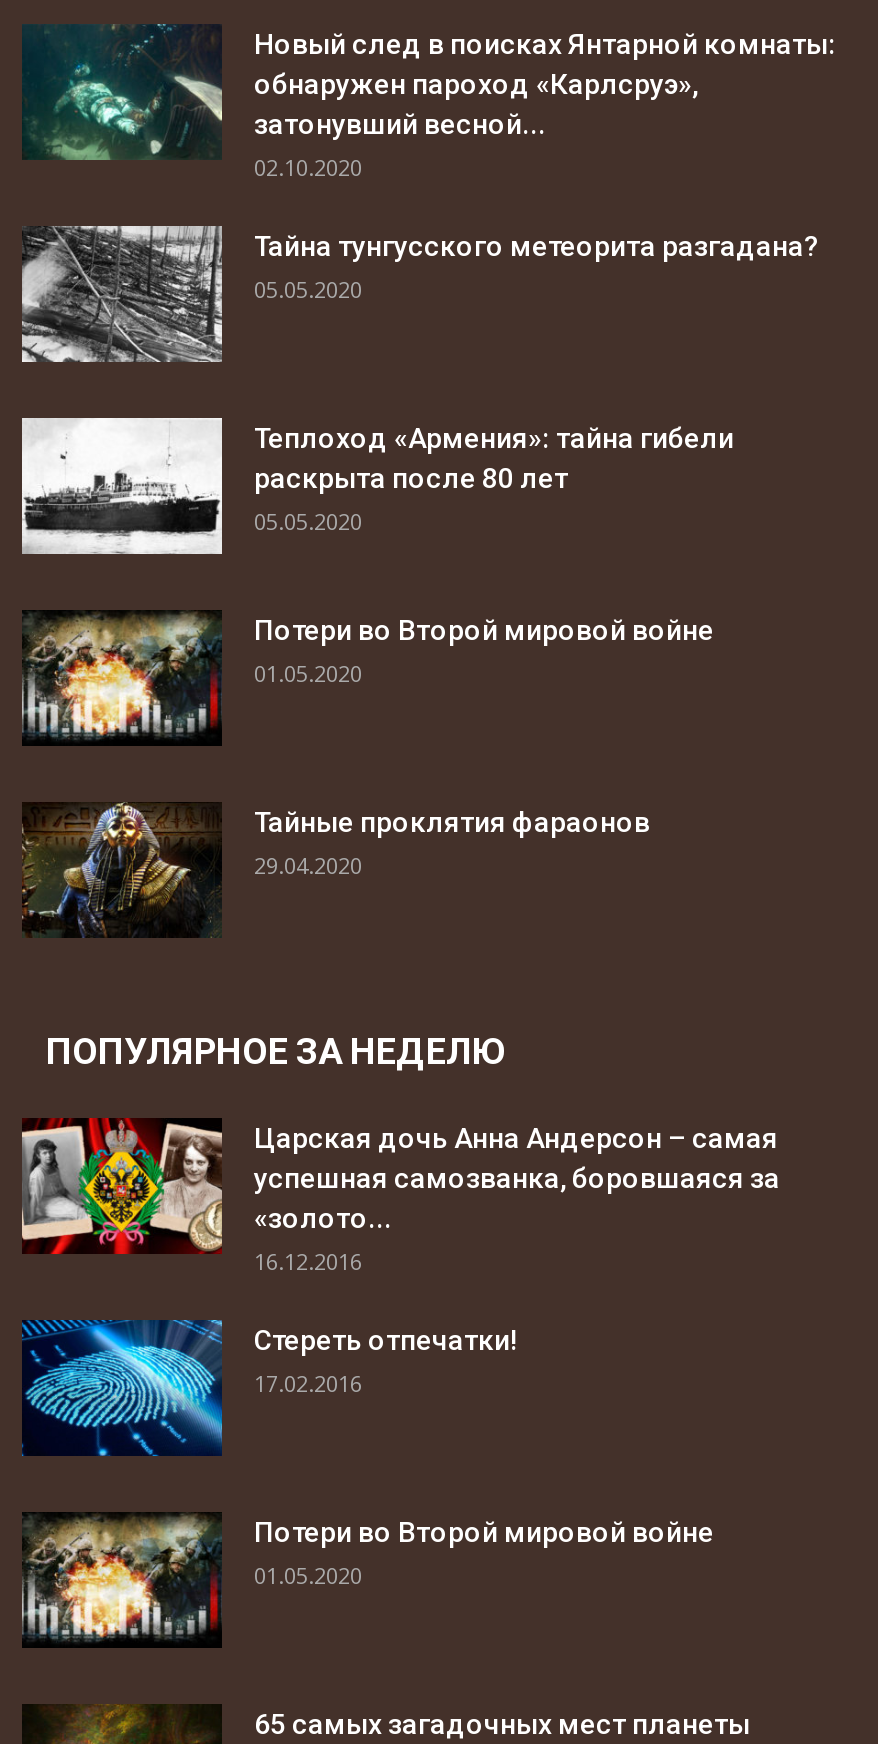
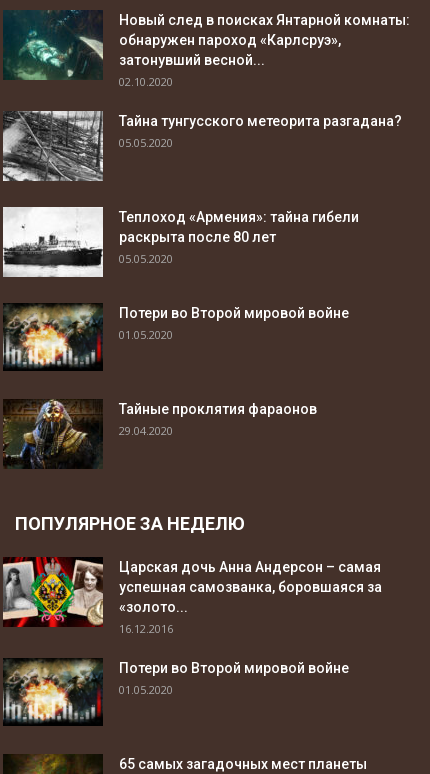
[22,1318,518,1458] [image] | Стереть отпечатки! | 17.02.2016 -> none

